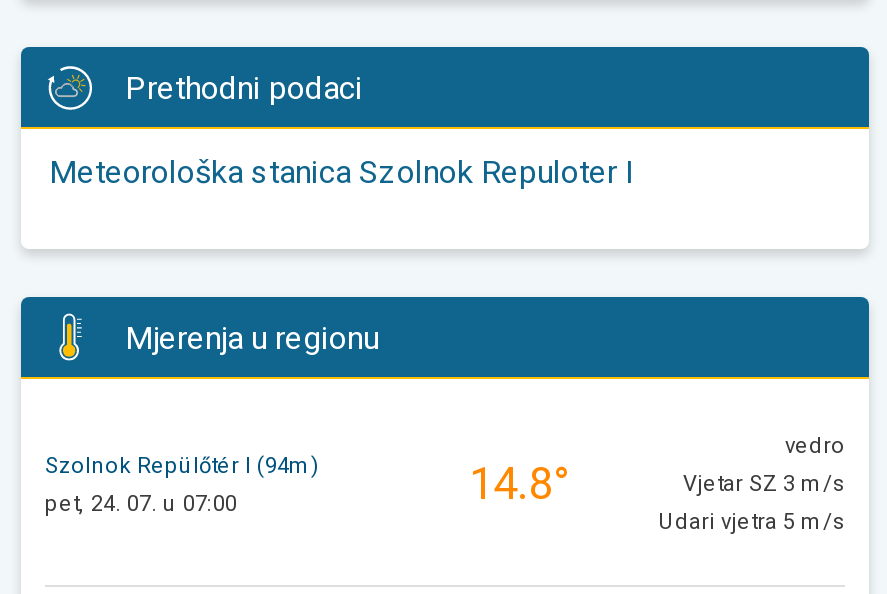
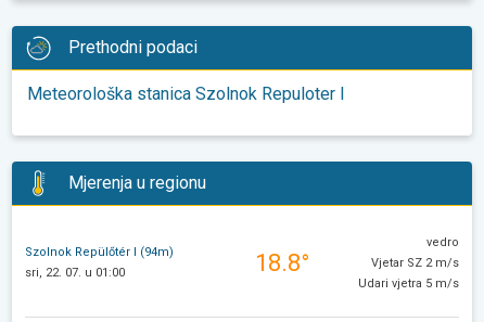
[469,459,569,509] 14.8° -> [255,249,309,276] 18.8°
[683,471,845,497] Vjetar SZ 3 m/s -> [371,256,459,270] Vjetar SZ 2 m/s
[45,490,237,516] pet, 24. 07. u 07:00 -> [25,266,125,280] sri, 22. 07. u 01:00

